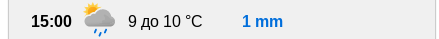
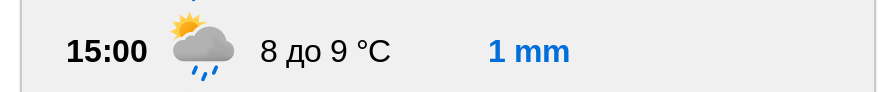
[128,13,203,30] 9 до 10 °C -> [260,34,392,68] 8 до 9 °C

